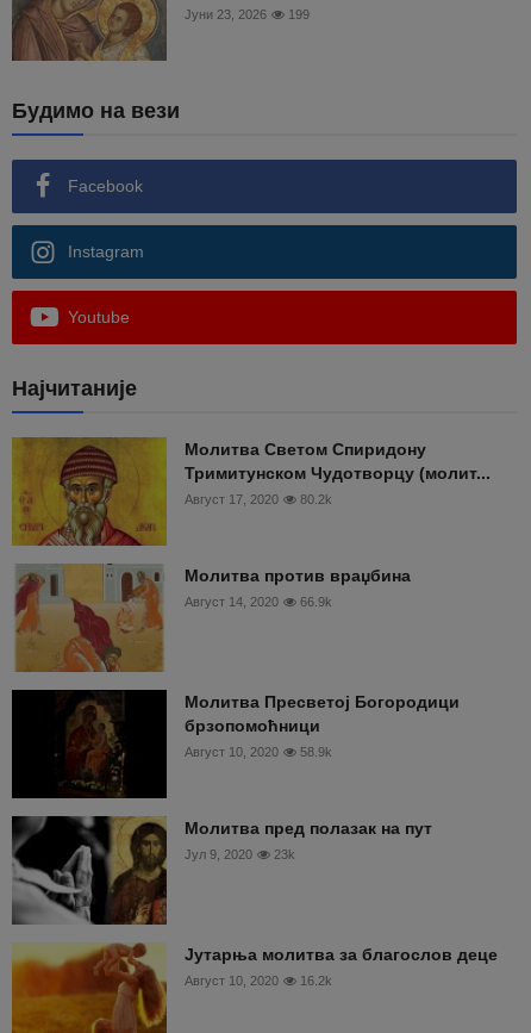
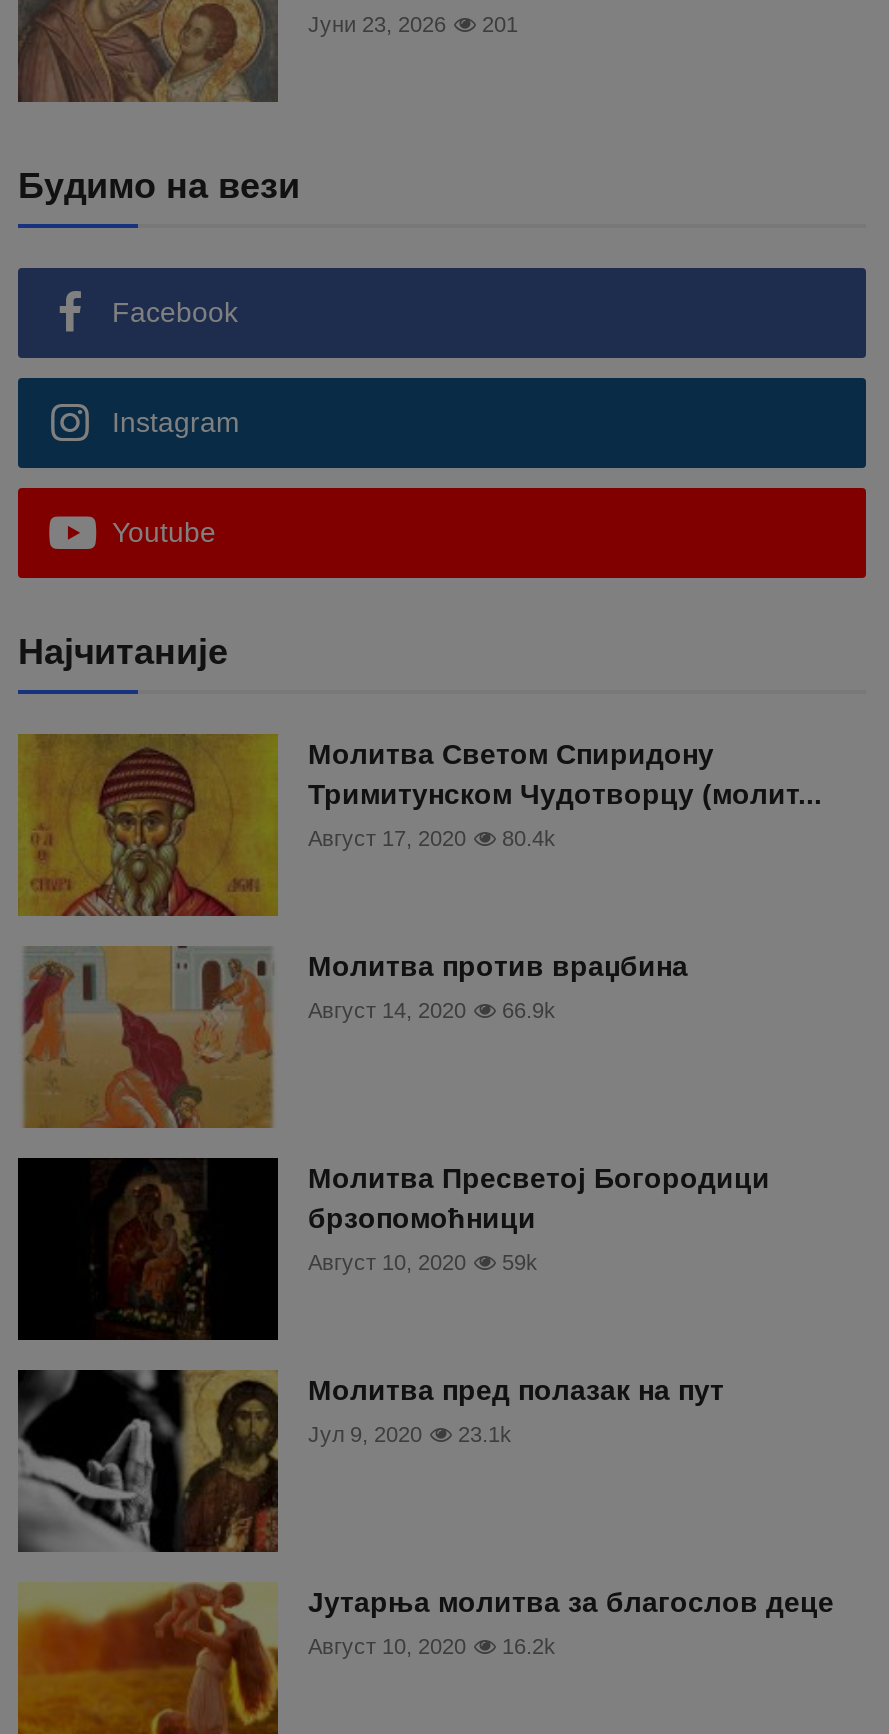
[185,7,310,22] Јуни 23, 2026 199 -> [308,12,518,36] Јуни 23, 2026 201
[185,492,332,507] Август 17, 2020 80.2k -> [308,826,556,850] Август 17, 2020 80.4k
[185,745,332,759] Август 10, 2020 58.9k -> [308,1250,538,1274] Август 10, 2020 59k
[185,847,295,862] Јул 9, 2020 23k -> [308,1422,512,1446] Јул 9, 2020 23.1k

